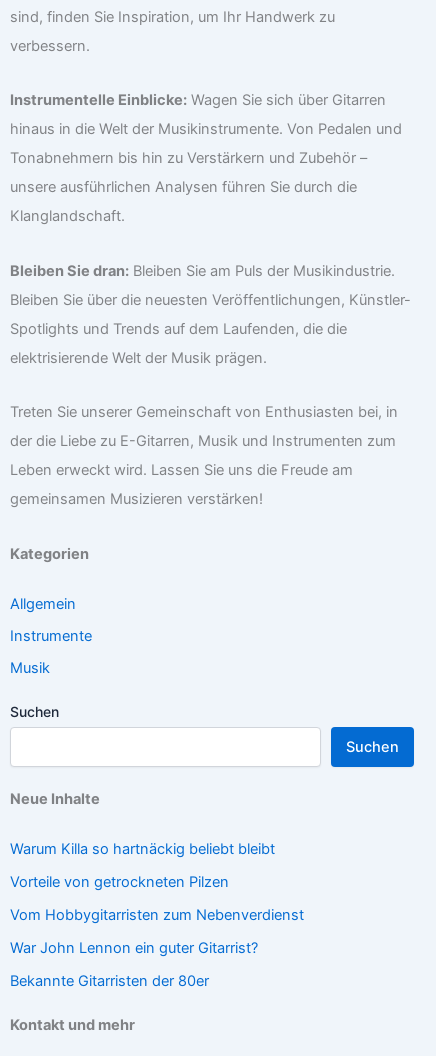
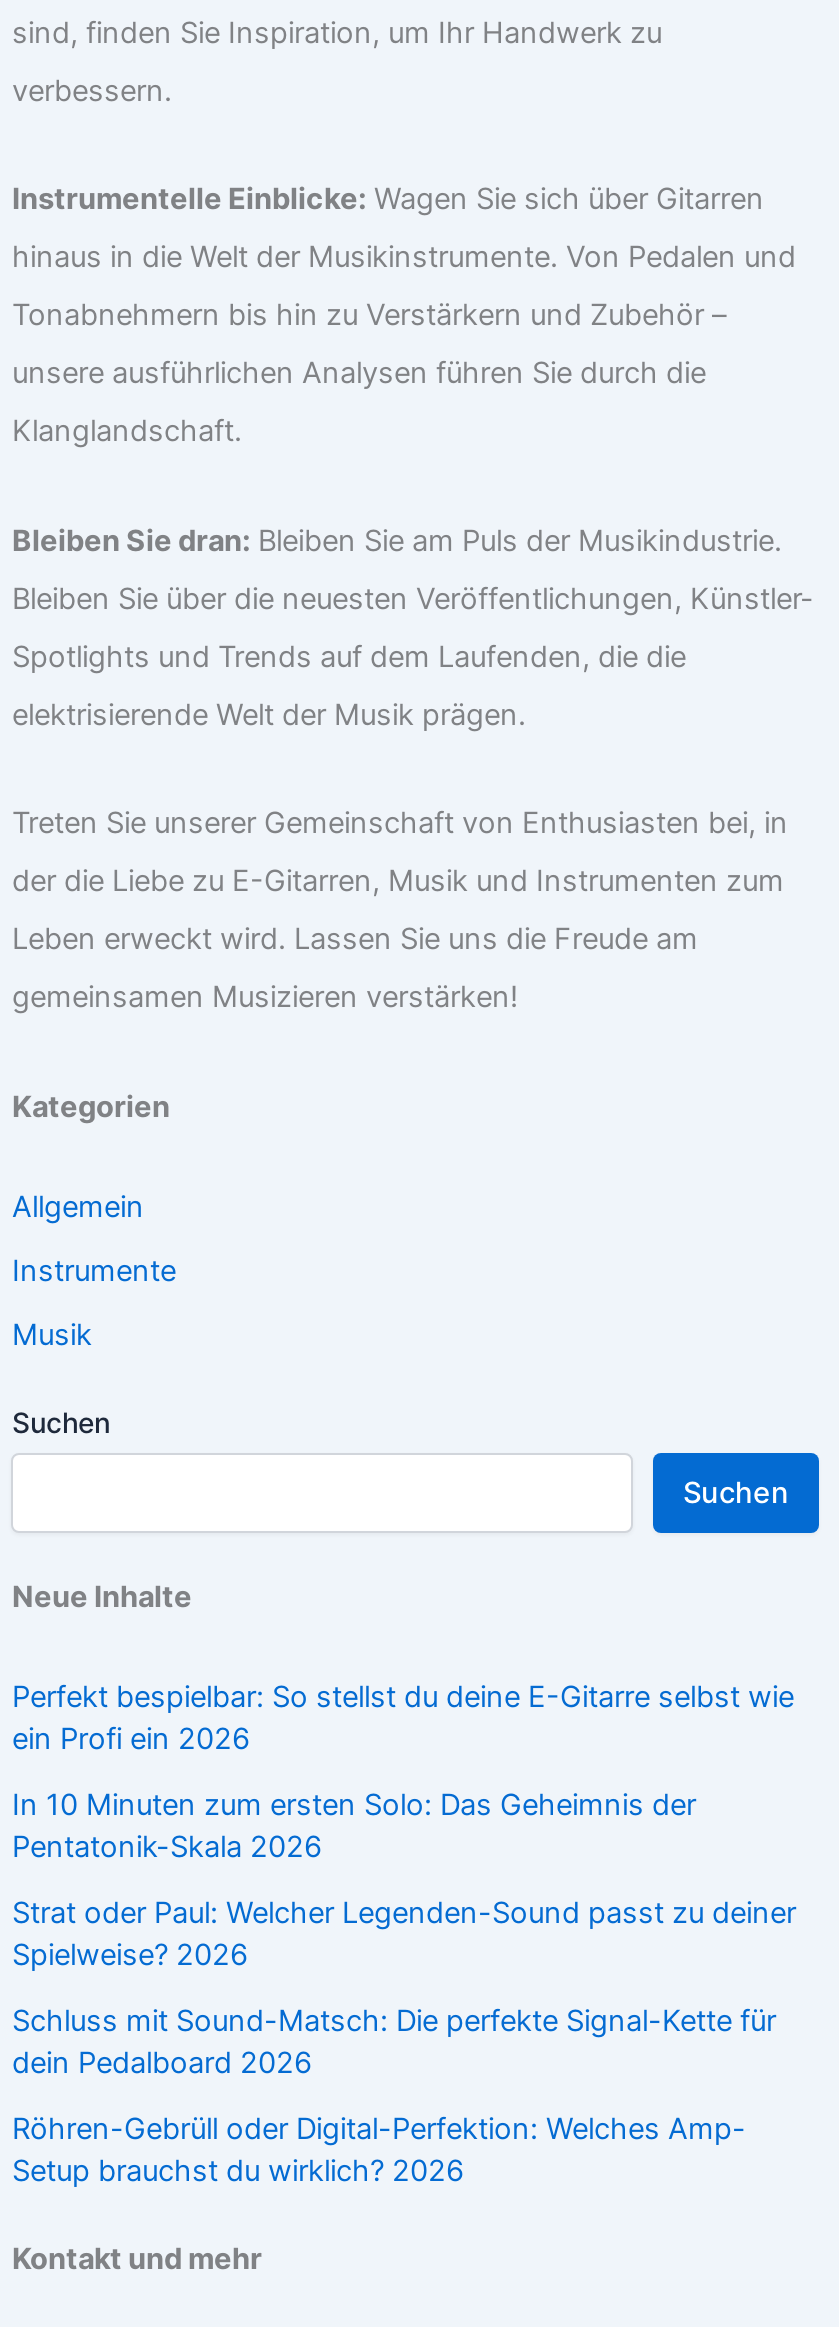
[10,840,275,858] Warum Killa so hartnäckig beliebt bleibt -> [12,1680,794,1758] Perfekt bespielbar: So stellst du deine E-Gitarre selbst wie | ein Profi ein 2026
[10,873,229,891] Vorteile von getrockneten Pilzen -> [12,1788,696,1866] In 10 Minuten zum ersten Solo: Das Geheimnis der | Pentatonik-Skala 2026
[10,906,304,924] Vom Hobbygitarristen zum Nebenverdienst -> [12,1896,796,1974] Strat oder Paul: Welcher Legenden-Sound passt zu deiner | Spielweise? 2026
[10,939,258,957] War John Lennon ein guter Gitarrist? -> [12,2004,776,2082] Schluss mit Sound-Matsch: Die perfekte Signal-Kette für | dein Pedalboard 2026
[10,972,209,990] Bekannte Gitarristen der 80er -> [12,2112,746,2190] Röhren-Gebrüll oder Digital-Perfektion: Welches Amp- | Setup brauchst du wirklich? 2026

